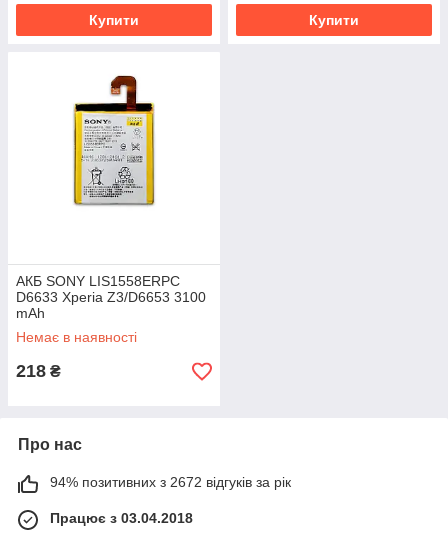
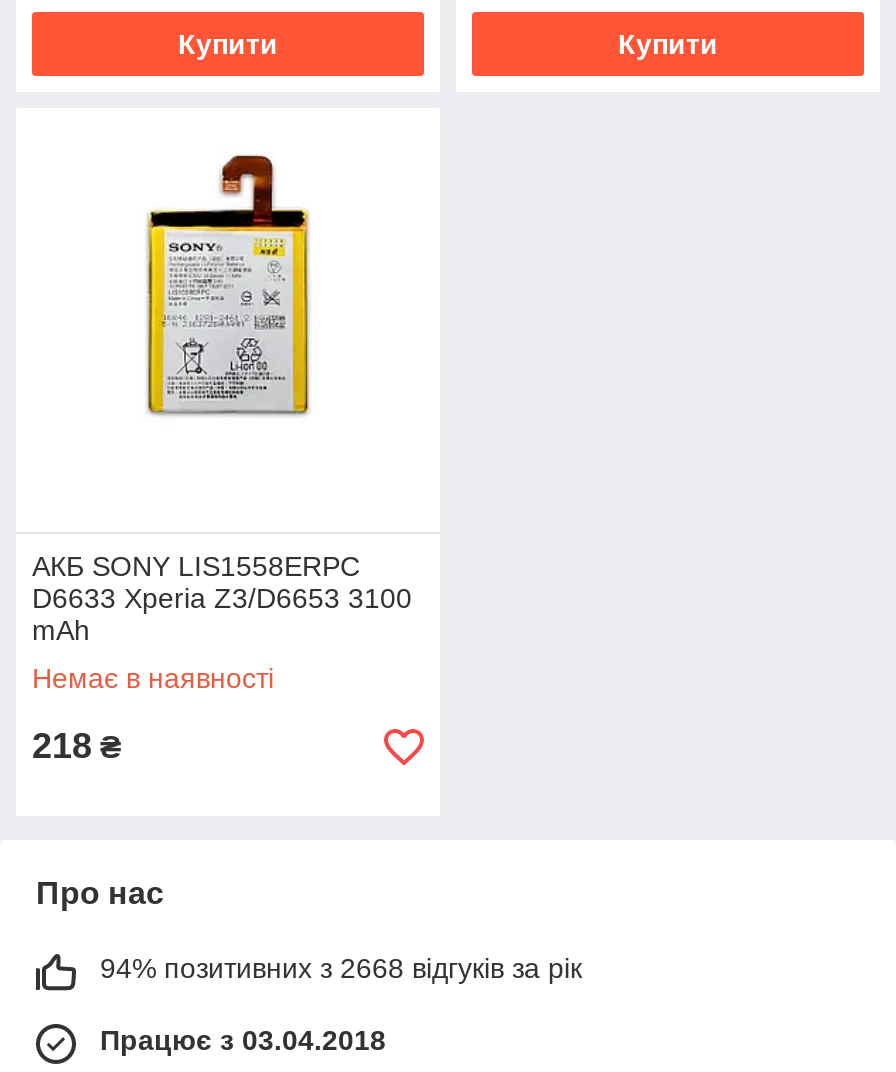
[50,474,291,490] 94% позитивних з 2672 відгуків за рік -> [100,952,582,984] 94% позитивних з 2668 відгуків за рік

